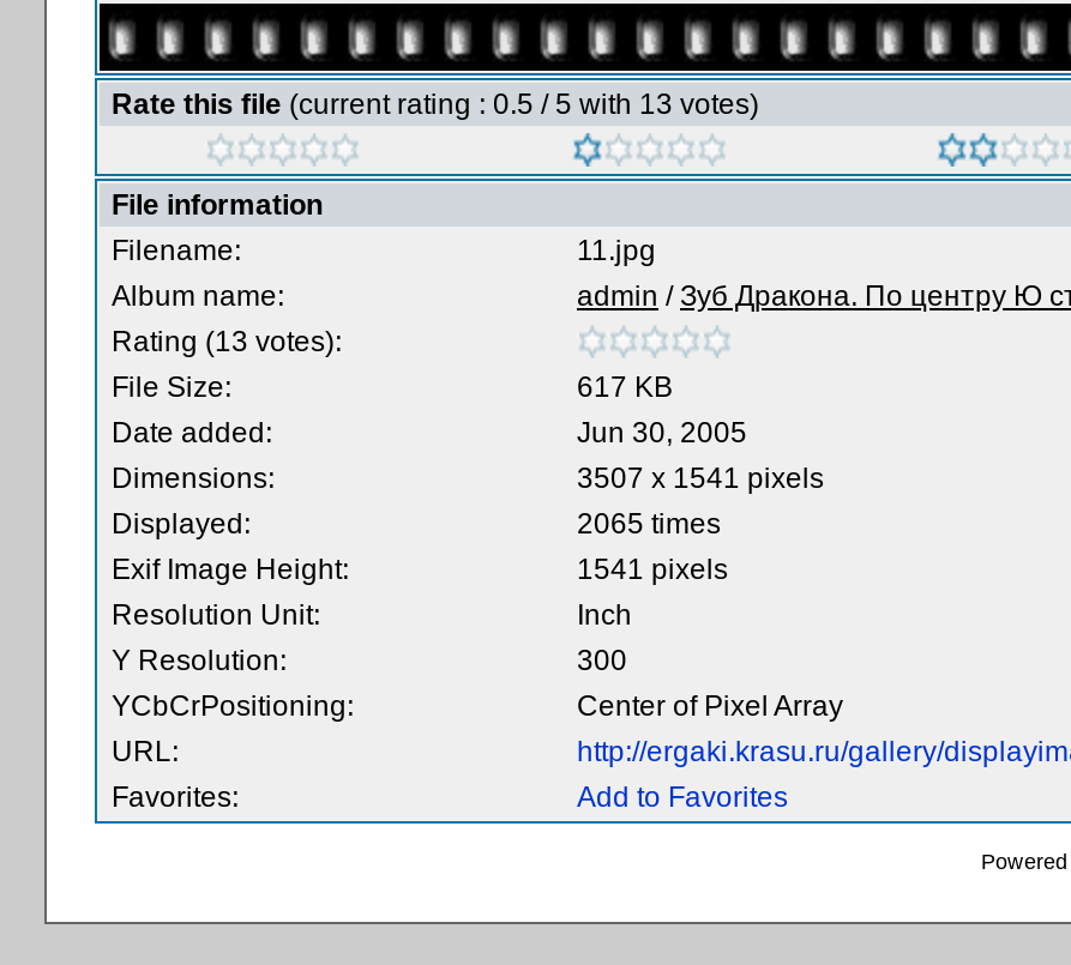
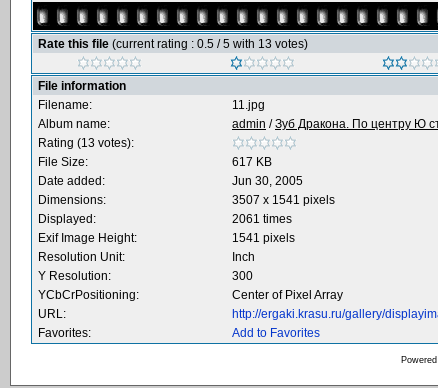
[577,507,721,541] 2065 times -> [232,212,292,226] 2061 times

